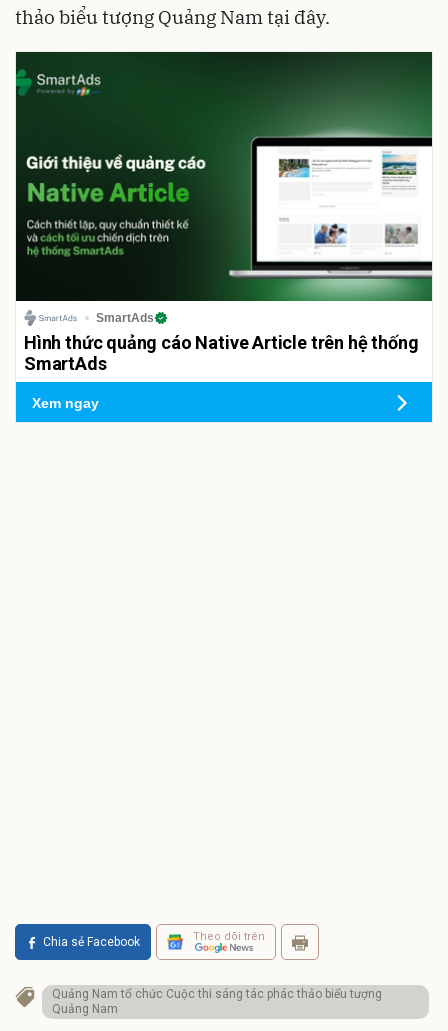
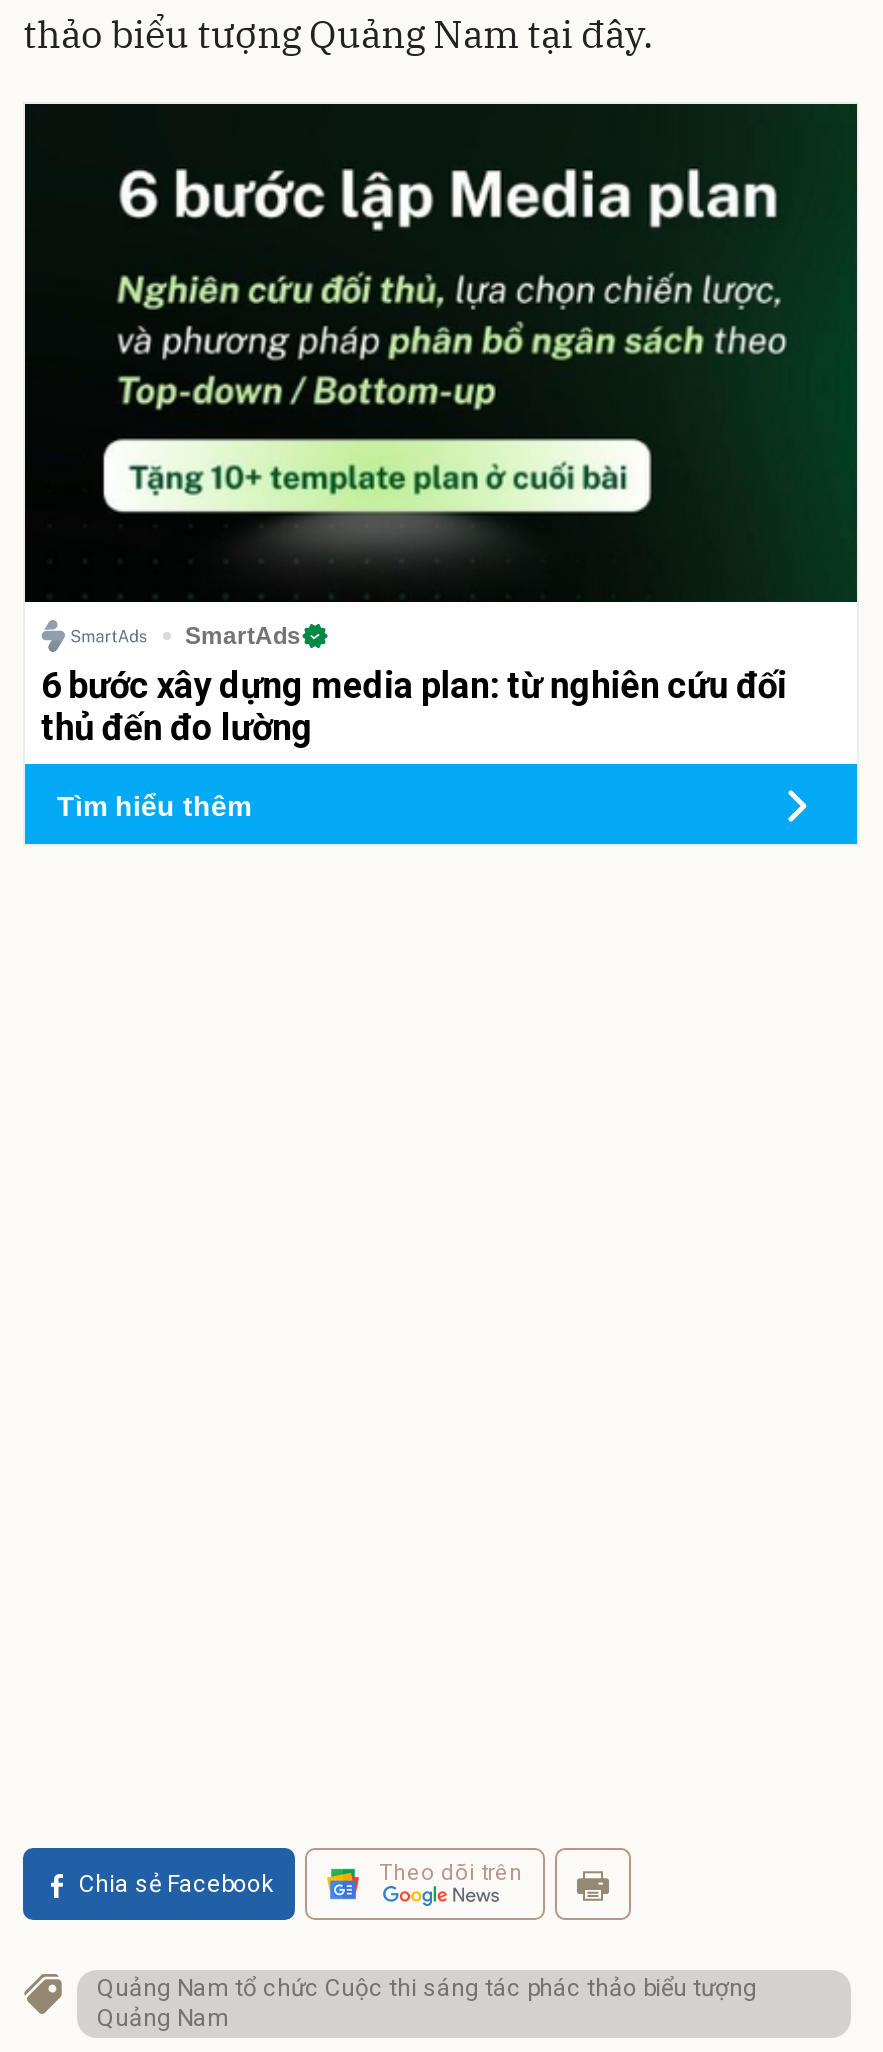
[15,53,433,374] [image] | Hình thức quảng cáo Native Article trên hệ thống | SmartAds -> [23,108,859,748] [image] | 6 bước xây dựng media plan: từ nghiên cứu đối | thủ đến đo lường
[32,395,99,411] Xem ngay -> [57,789,251,821] Tìm hiểu thêm

